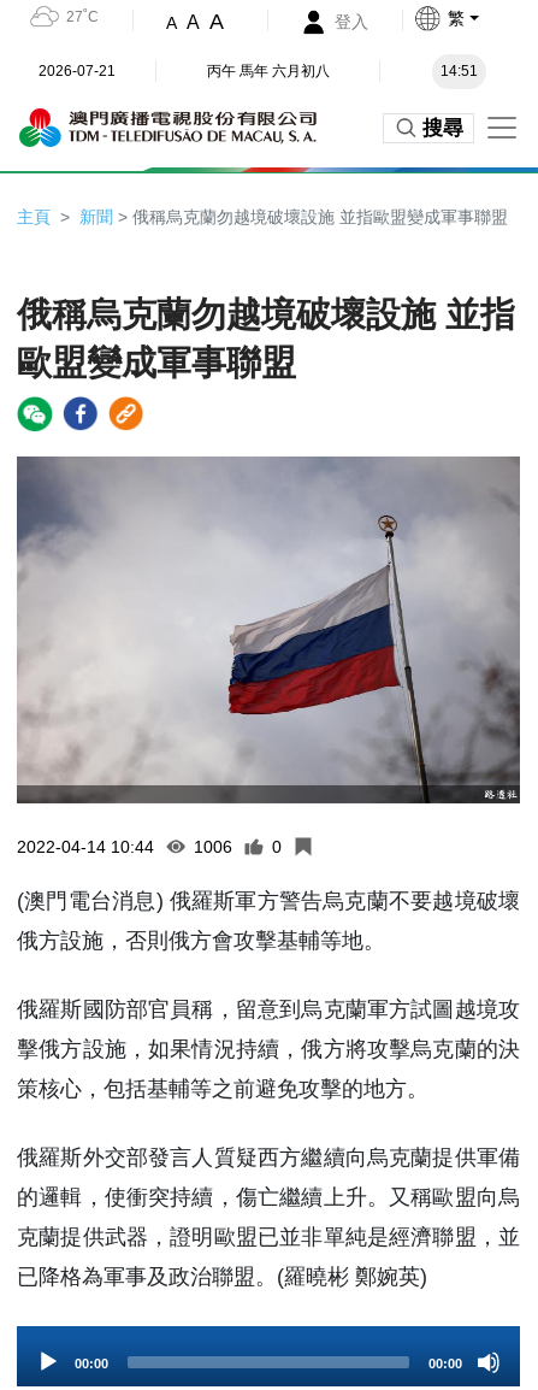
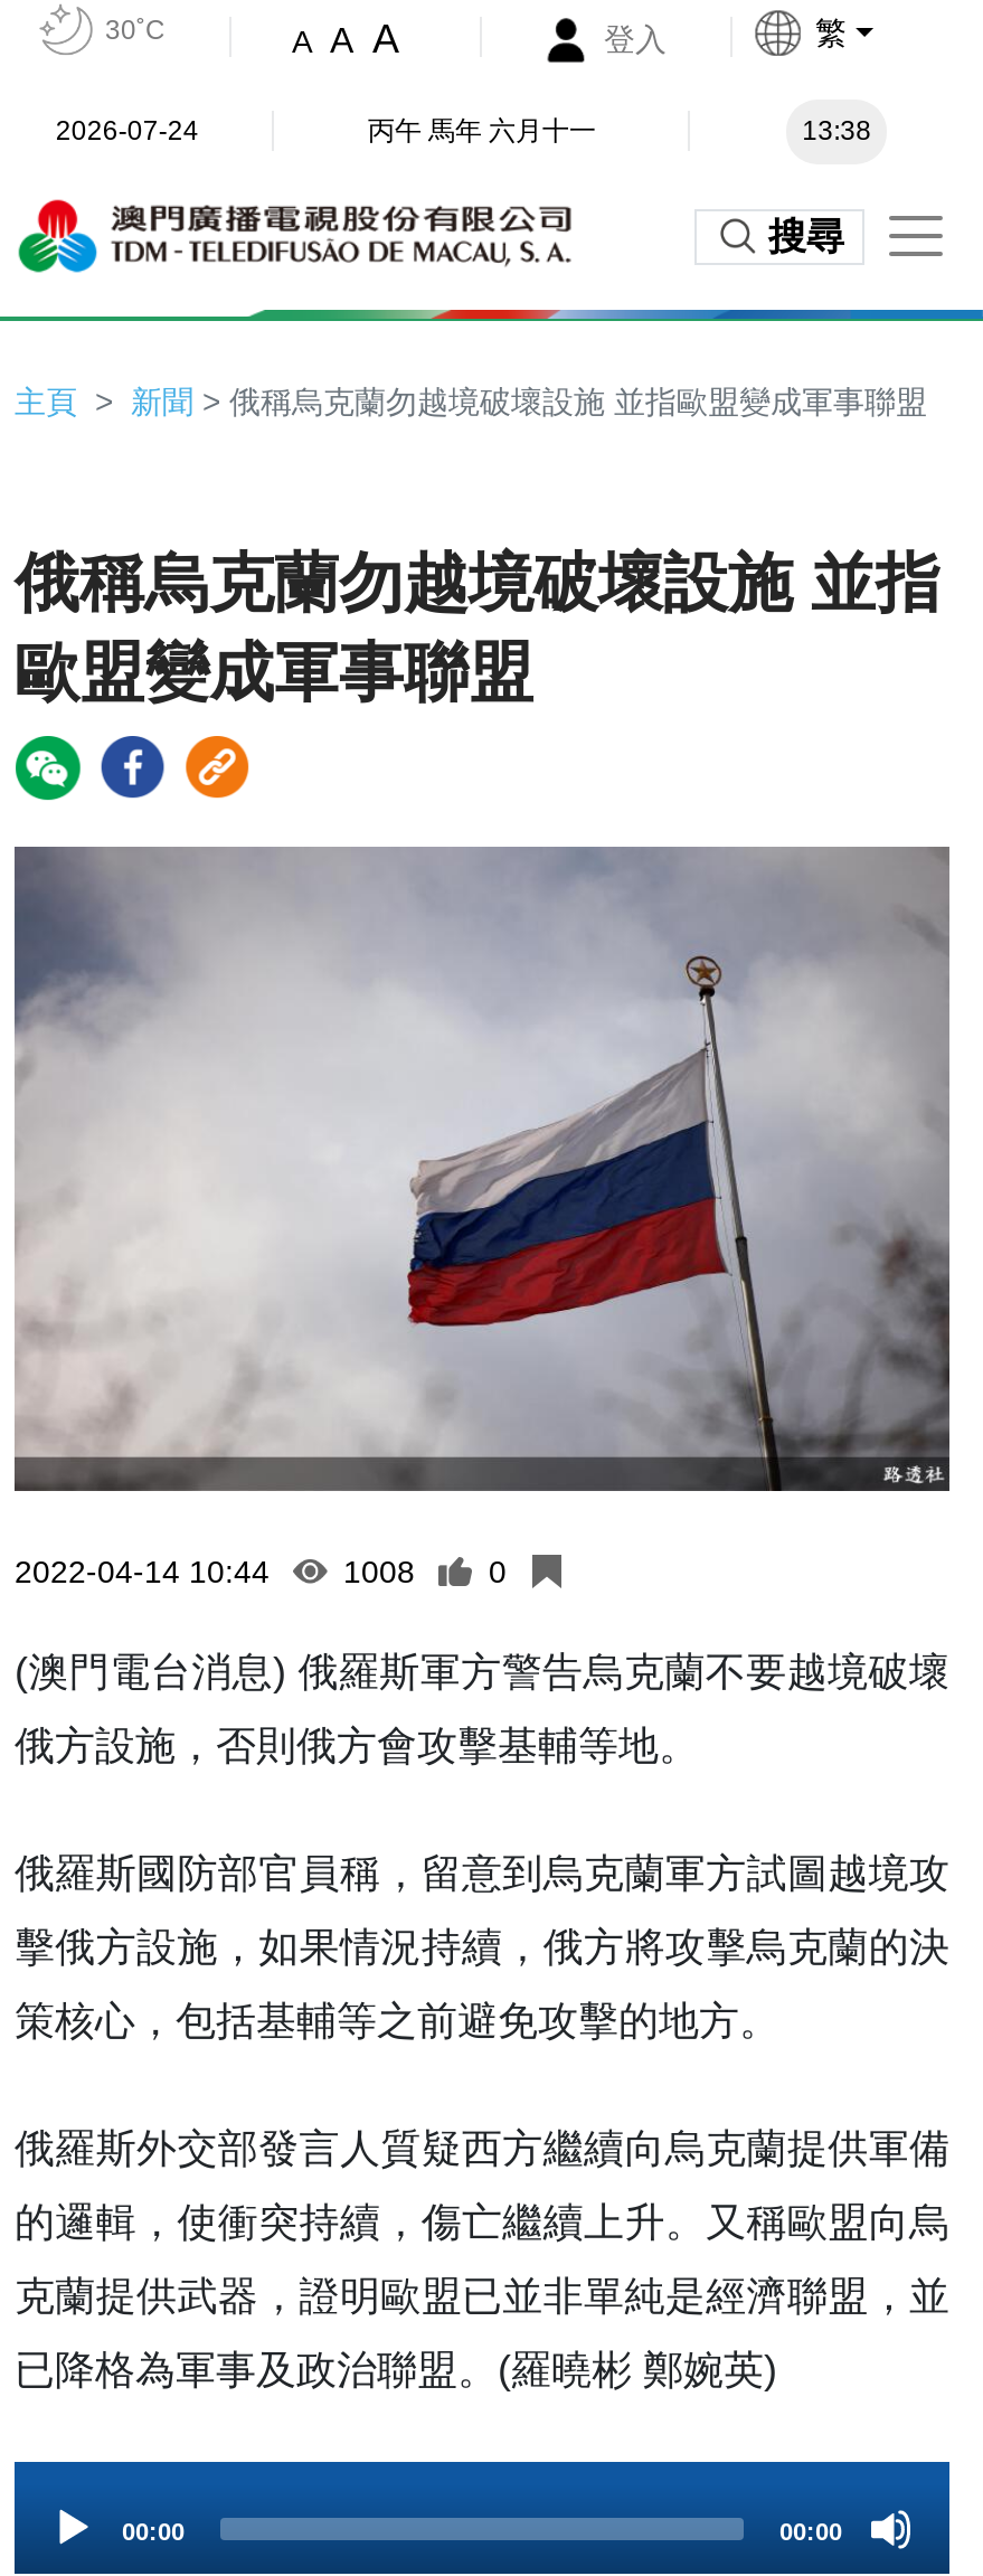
[66,8,98,25] 27˚C -> [105,15,166,46] 30˚C
[39,62,116,79] 2026-07-21 -> [55,114,199,145] 2026-07-24
[207,62,330,79] 丙午 馬年 六月初八 -> [368,114,596,145] 丙午 馬年 六月十一
[441,62,478,79] 14:51 -> [802,114,872,145] 13:38
[194,837,232,856] 1006 -> [343,1553,415,1589] 1008

